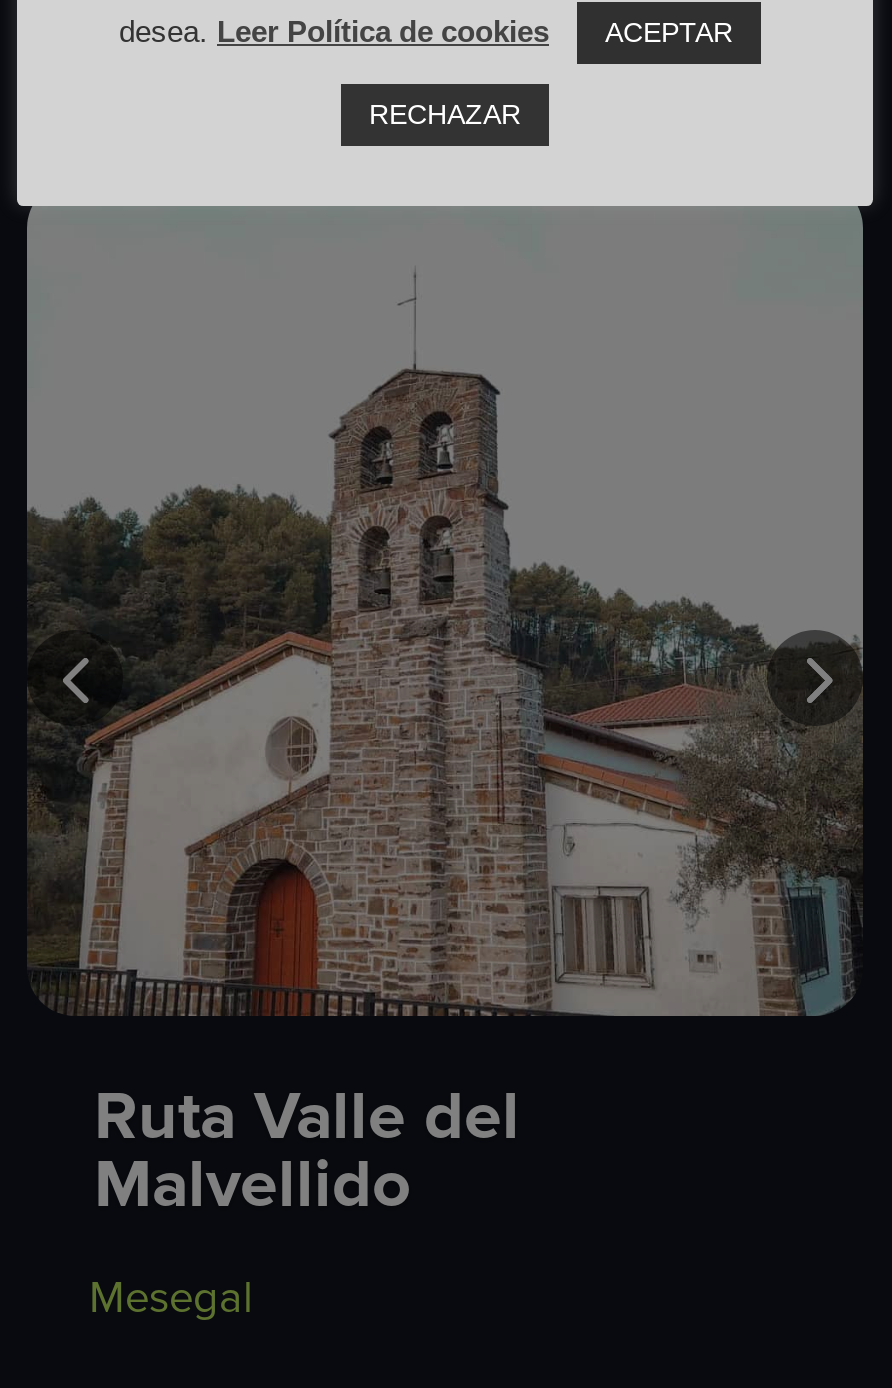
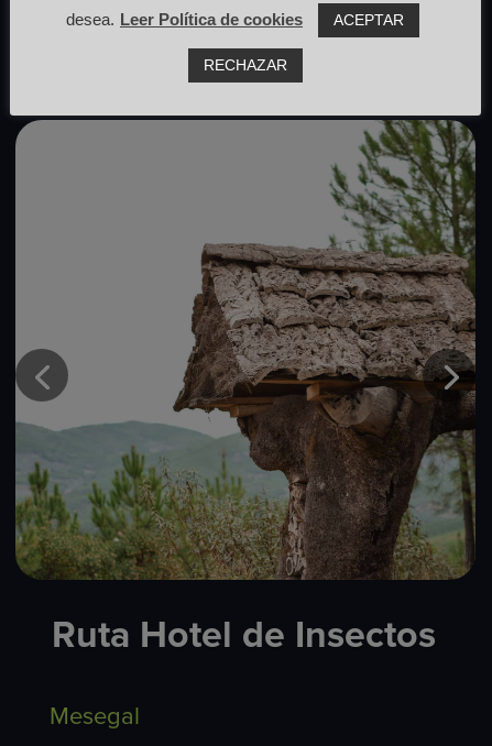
[25,206,865,1226] [image] | Ruta Valle del | Malvellido -> [14,116,475,658] [image] | Ruta Hotel de Insectos

